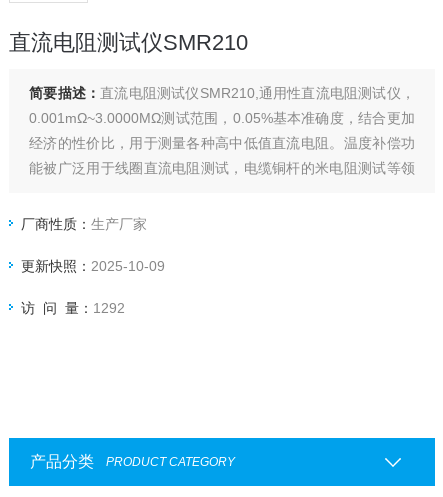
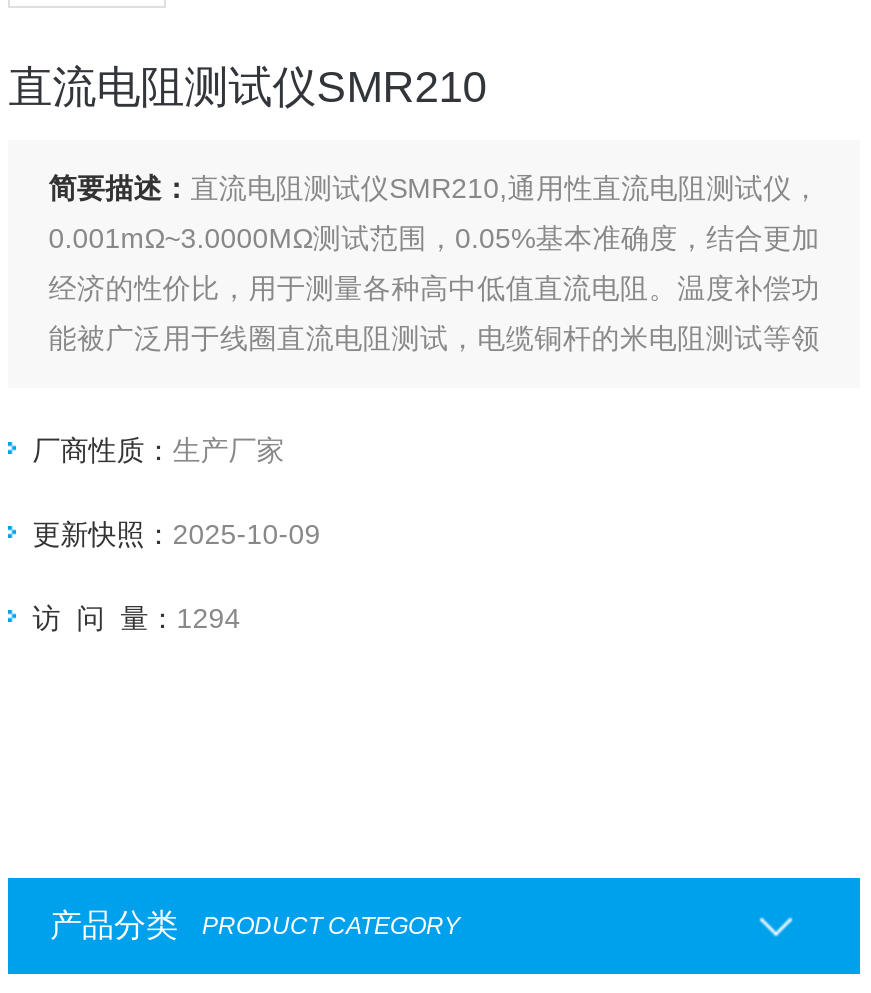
[21,300,125,316] 访 问 量：1292 -> [32,602,240,634] 访 问 量：1294

